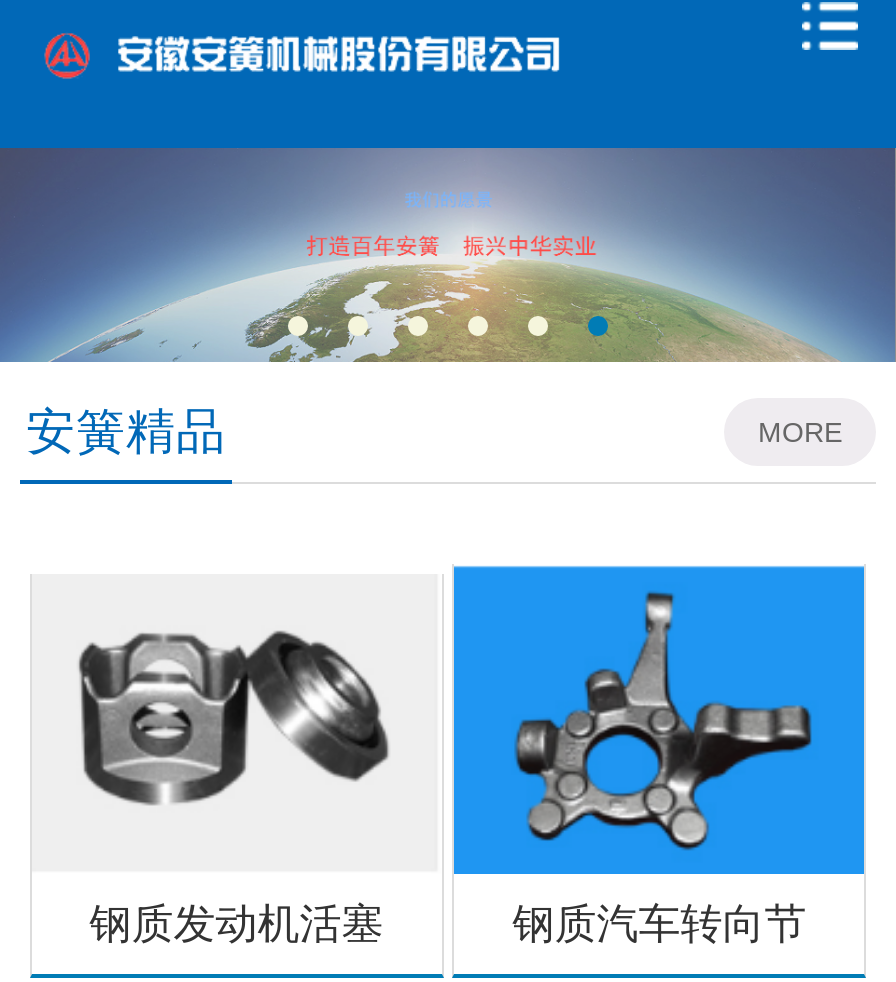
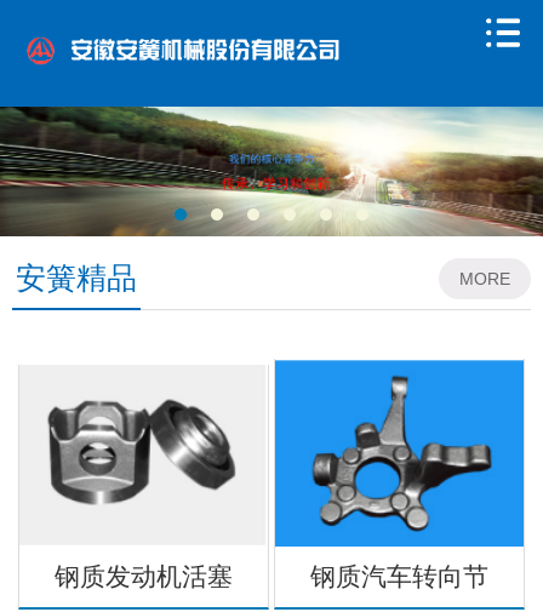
[6,148,890,364] [image] -> [4,105,539,238] [image]

